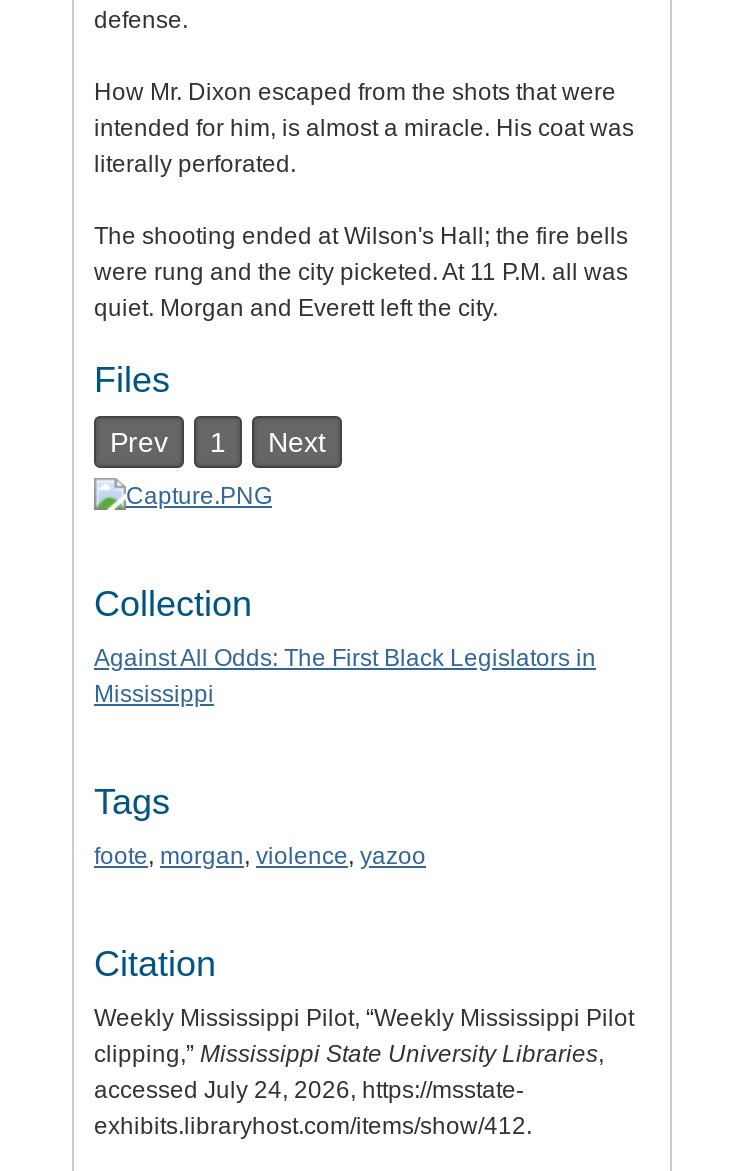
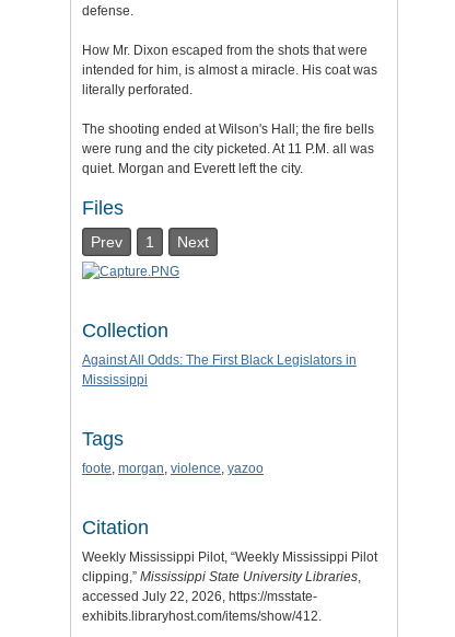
[94,1076,524,1104] accessed July 24, 2026, https://msstate- -> [82,589,317,604] accessed July 22, 2026, https://msstate-

